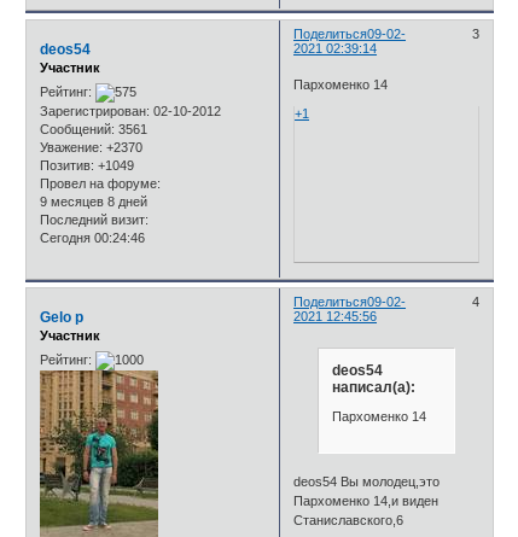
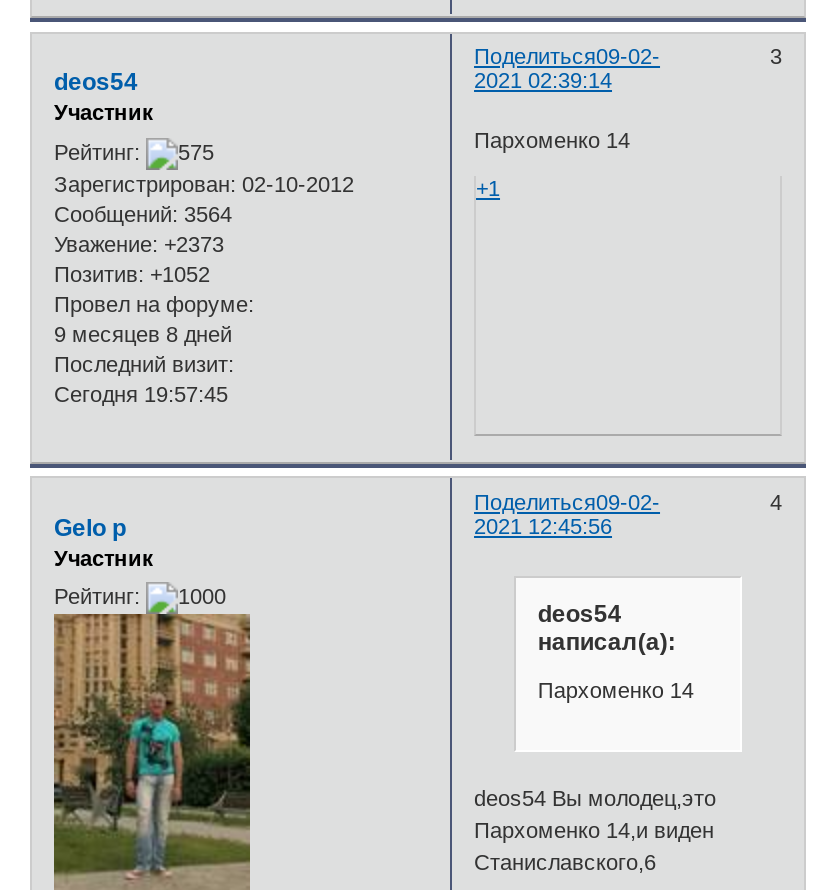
[40,121,147,136] Сообщений: 3561 -> [54,201,232,225] Сообщений: 3564
[40,139,142,154] Уважение: +2370 -> [54,231,224,255] Уважение: +2373
[40,158,134,172] Позитив: +1049 -> [54,261,210,285] Позитив: +1052
[40,230,145,244] Сегодня 00:24:46 -> [54,381,228,405] Сегодня 19:57:45

